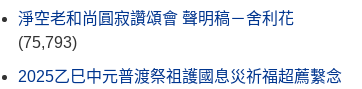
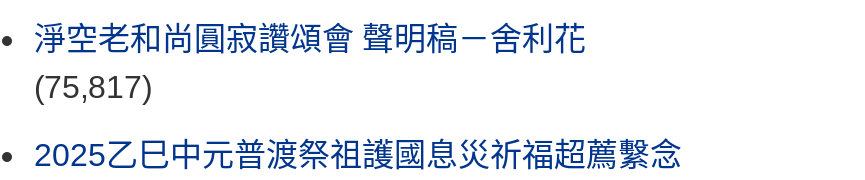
[18,34,77,51] (75,793) -> [34,70,152,104] (75,817)

